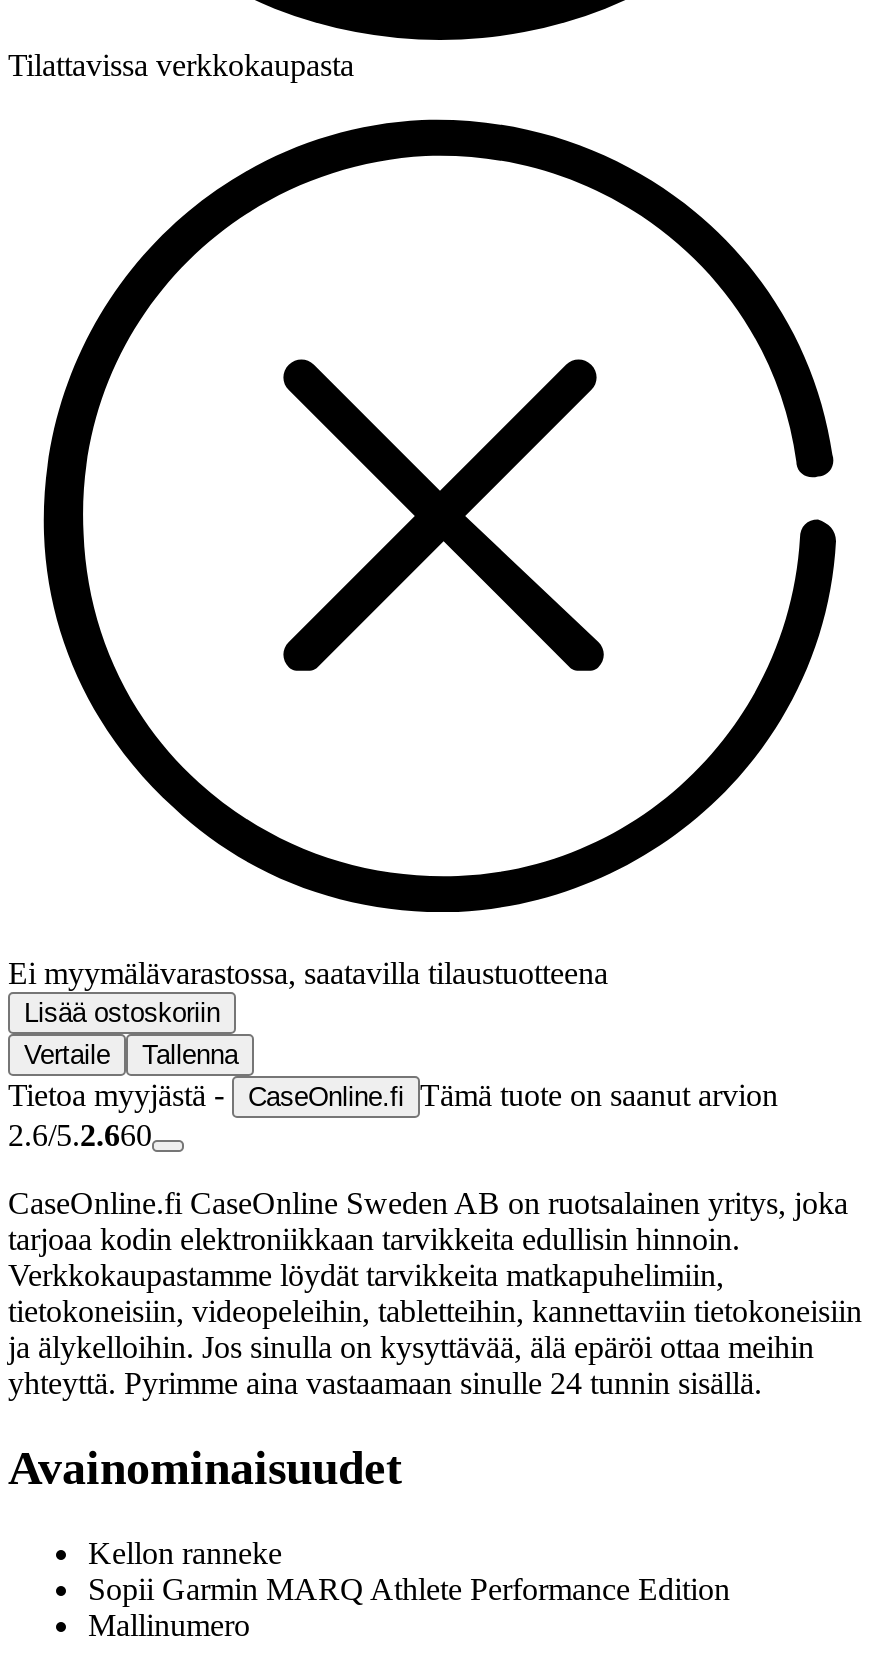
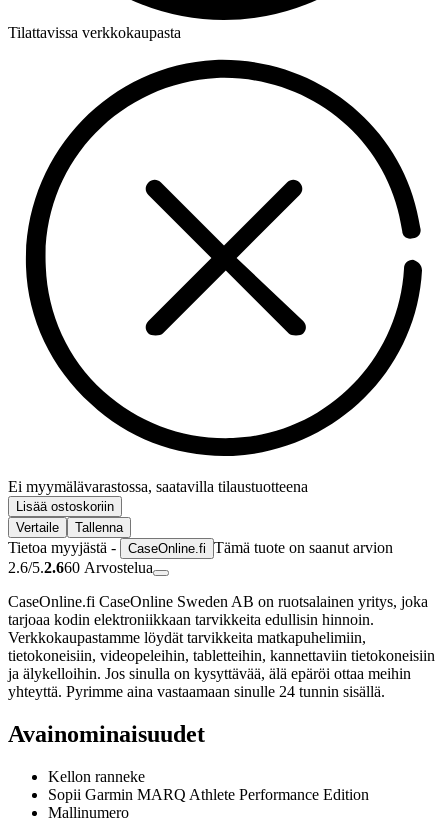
[8,1118,152,1152] 2.6/5.2.660 -> [8,559,153,576] 2.6/5.2.660 Arvostelua

